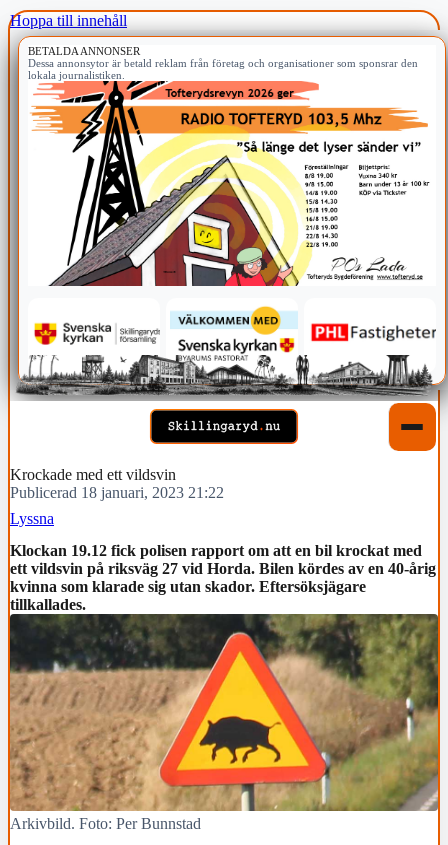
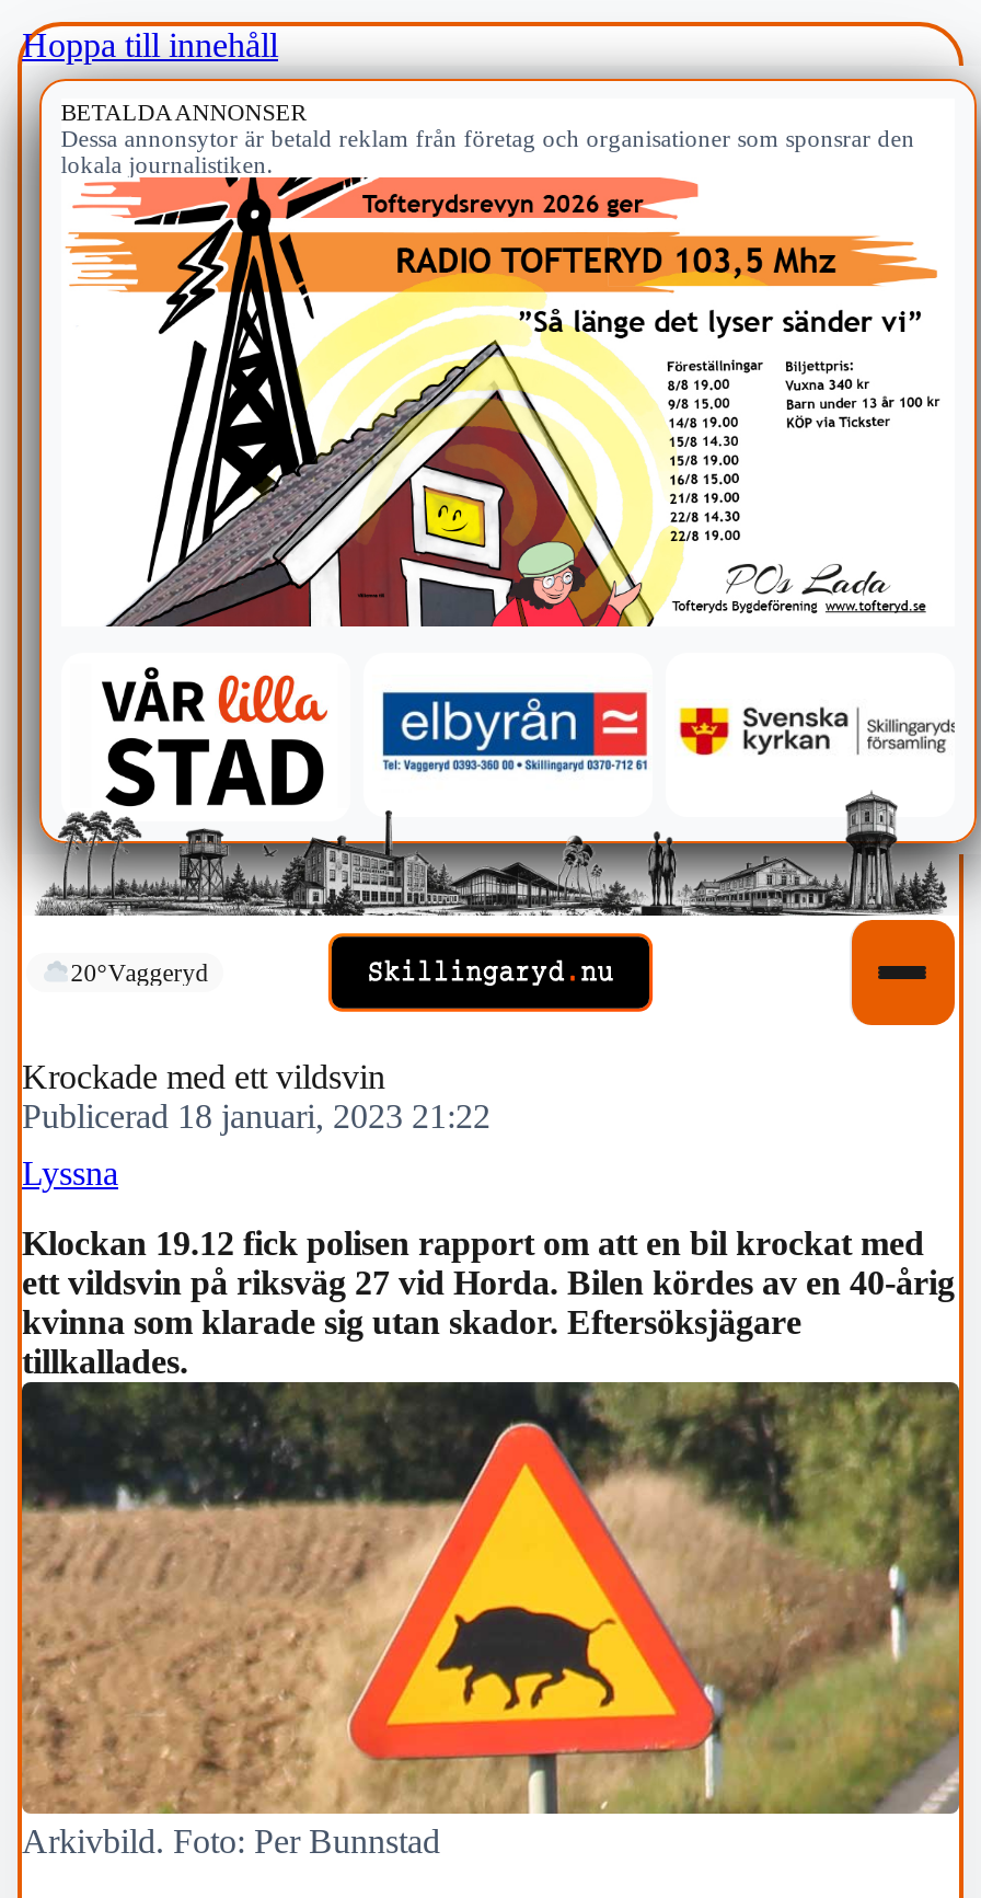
none -> [71,960,208,986] 20°Vaggeryd
[16,305,435,401] [image] -> [37,668,957,916] [image]

